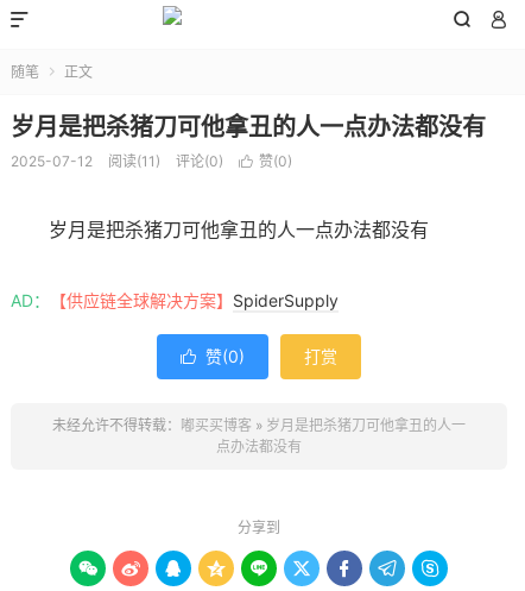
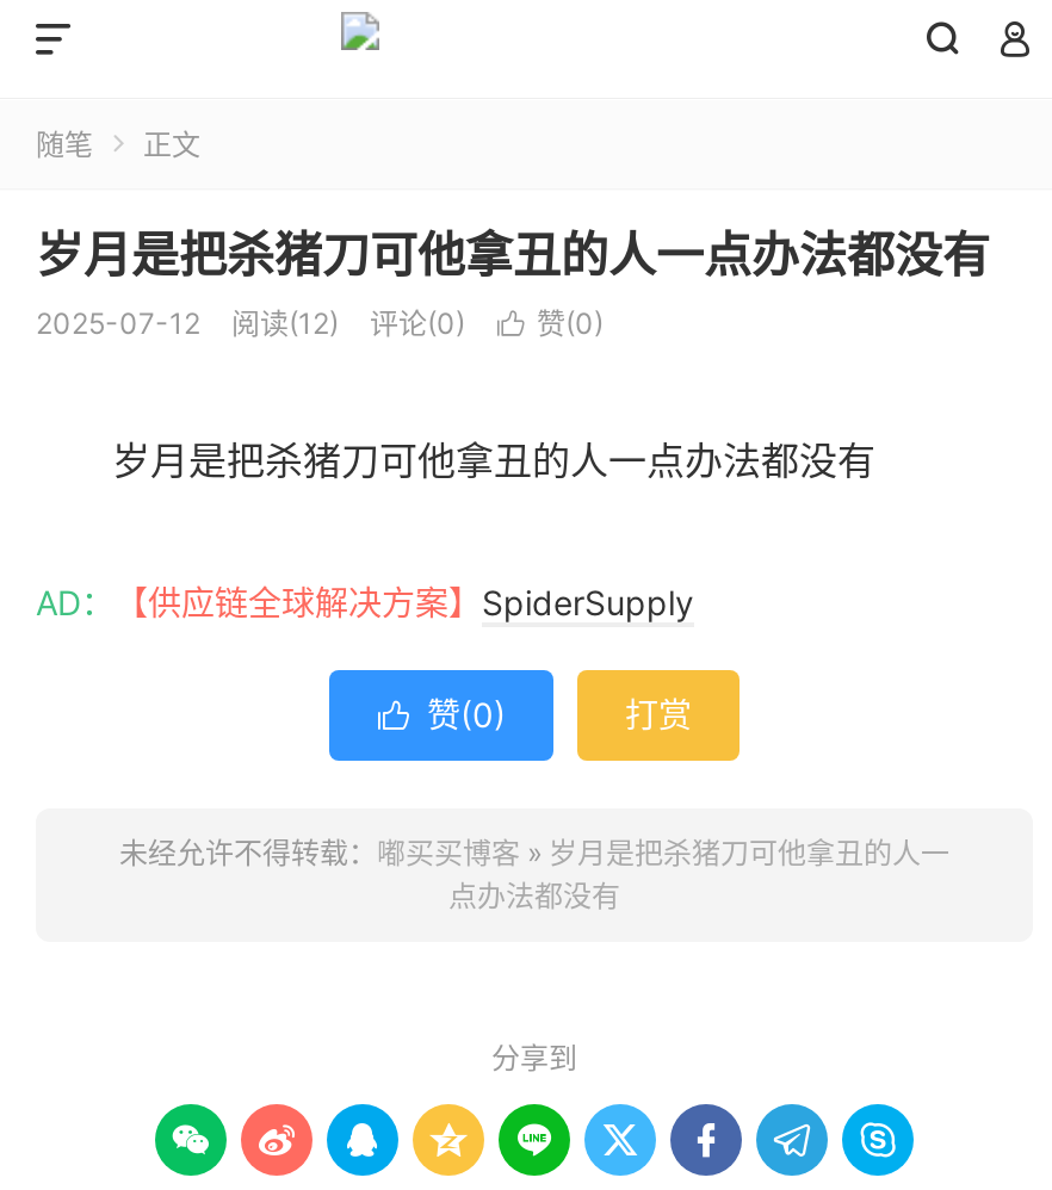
[108,152,160,170] 阅读(11) -> [231,305,339,341] 阅读(12)

